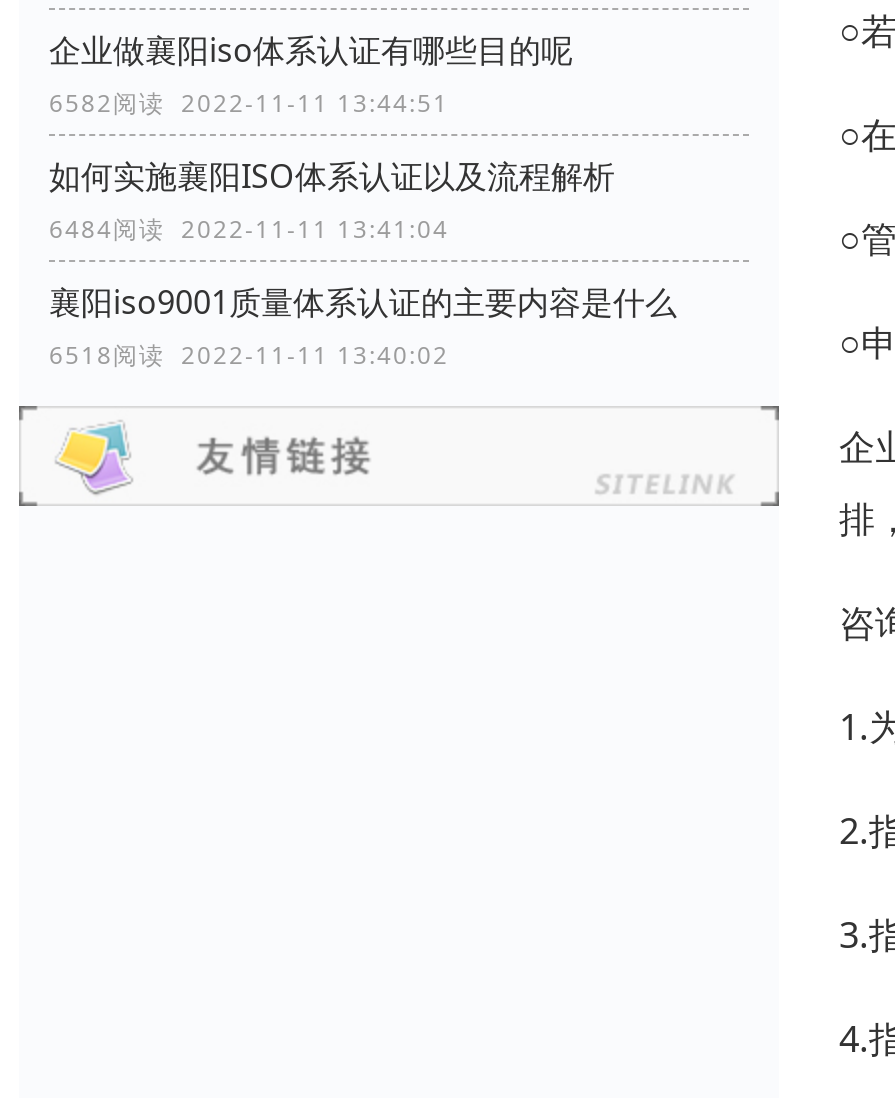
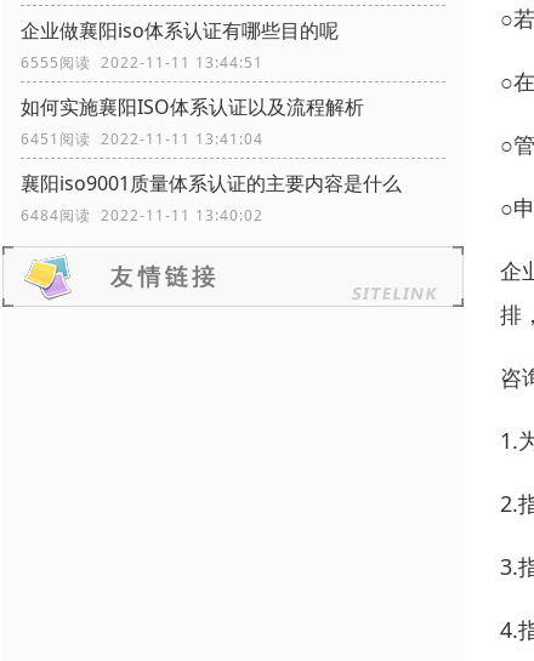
[49,86,449,120] 6582阅读 2022-11-11 13:44:51 -> [21,52,263,73] 6555阅读 2022-11-11 13:44:51
[49,212,449,246] 6484阅读 2022-11-11 13:41:04 -> [21,129,263,149] 6451阅读 2022-11-11 13:41:04
[49,338,449,372] 6518阅读 2022-11-11 13:40:02 -> [21,205,263,226] 6484阅读 2022-11-11 13:40:02

